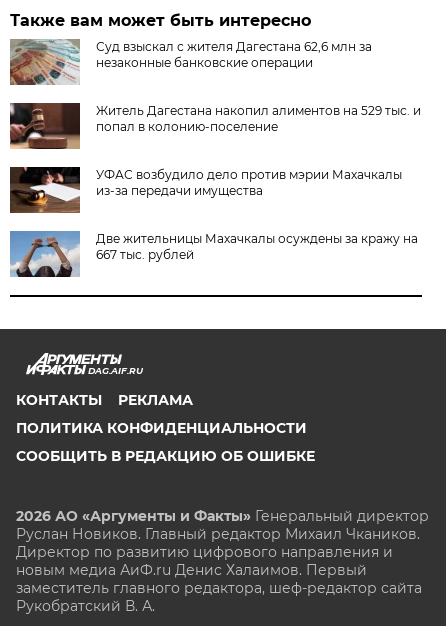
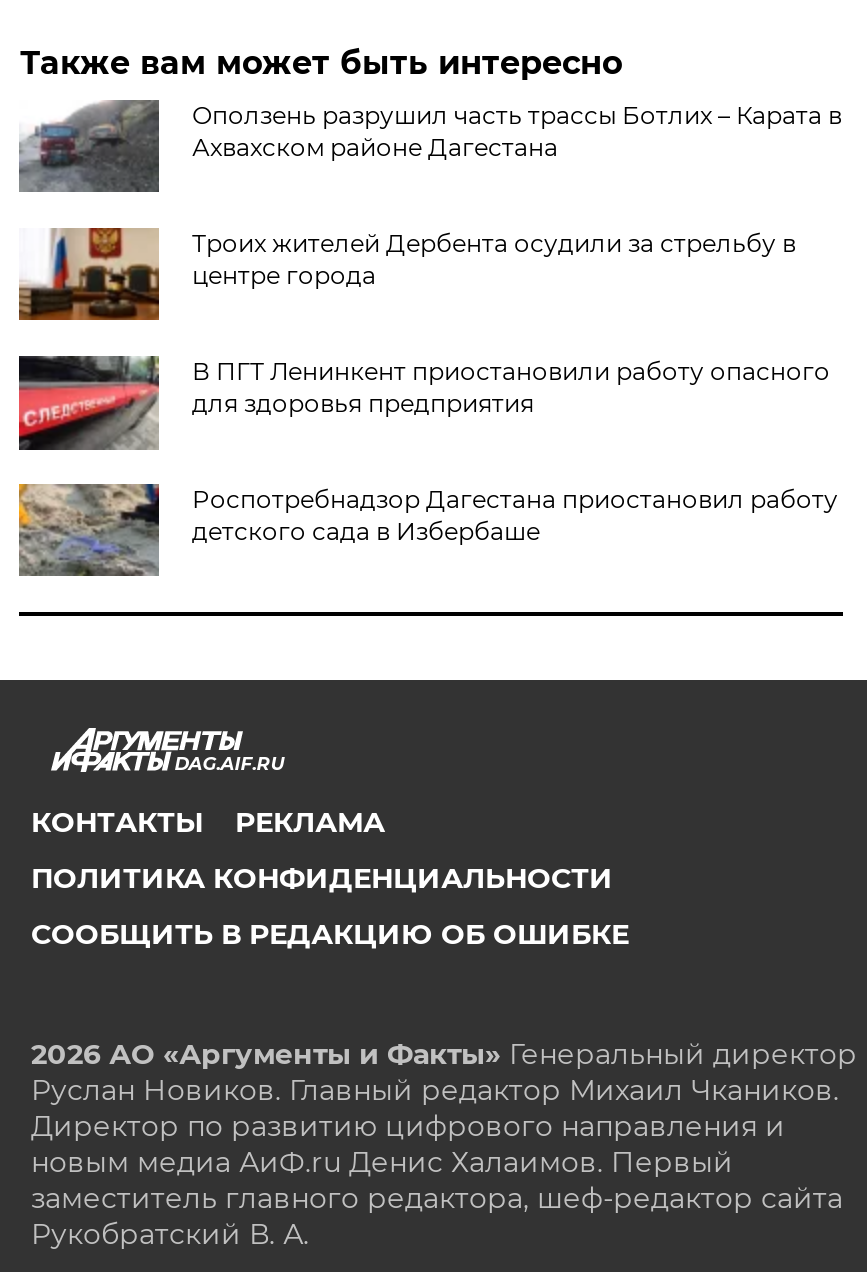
[9,38,372,86] [image] | Суд взыскал с жителя Дагестана 62,6 млн за | незаконные банковские операции -> [17,100,842,194] [image] | Оползень разрушил часть трассы Ботлих – Карата в | Ахвахском районе Дагестана
[9,102,421,150] [image] | Житель Дагестана накопил алиментов на 529 тыс. и | попал в колонию-поселение -> [19,228,796,322] [image] | Троих жителей Дербента осудили за стрельбу в | центре города
[9,166,402,214] [image] | УФАС возбудило дело против мэрии Махачкалы | из-за передачи имущества -> [17,354,830,450] [image] | В ПГТ Ленинкент приостановили работу опасного | для здоровья предприятия
[9,230,418,278] [image] | Две жительницы Махачкалы осуждены за кражу на | 667 тыс. рублей -> [17,482,838,578] [image] | Роспотребнадзор Дагестана приостановил работу | детского сада в Избербаше

